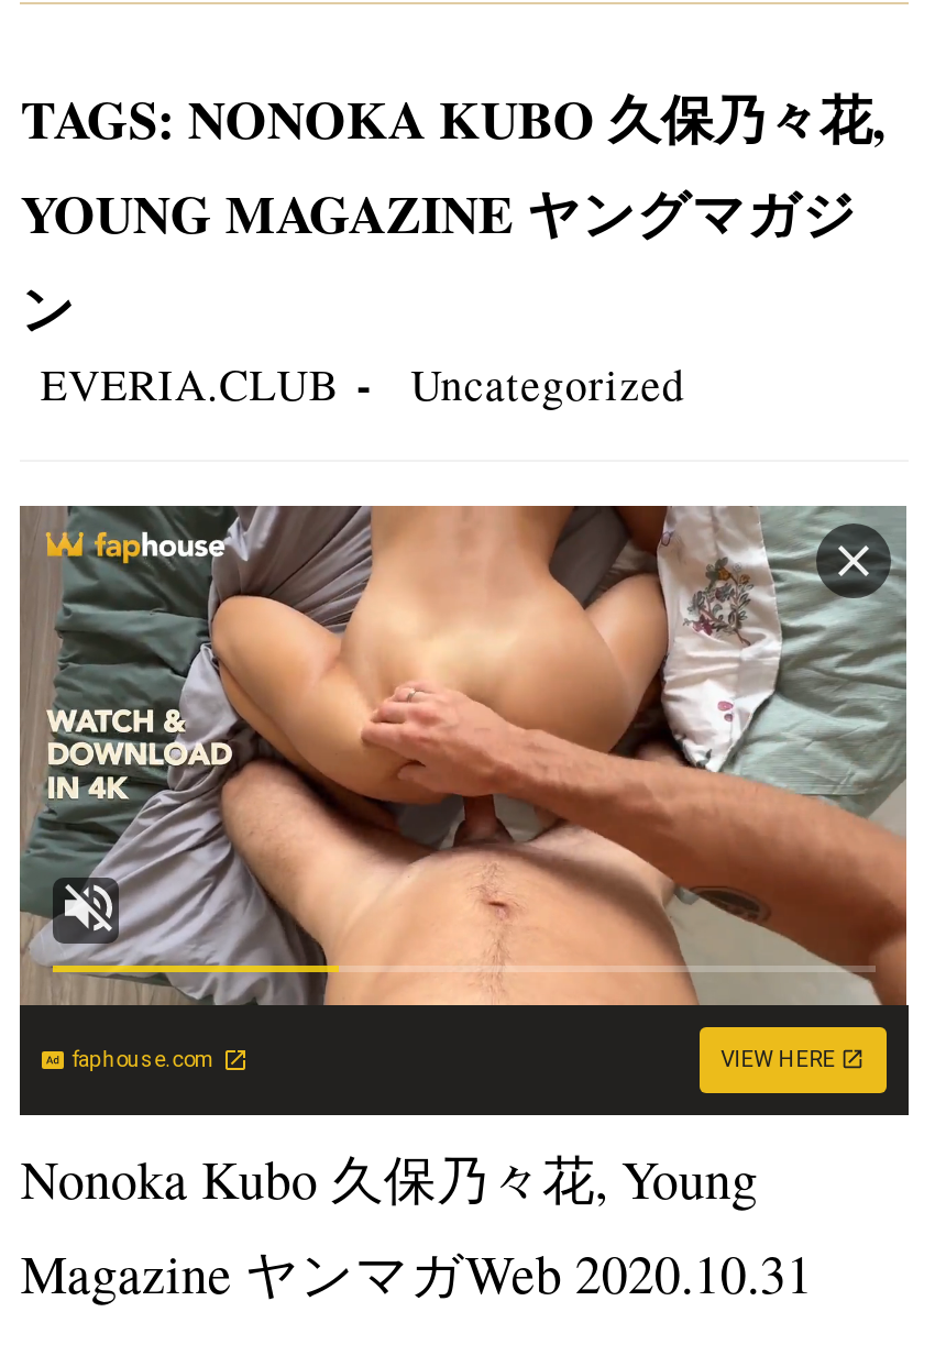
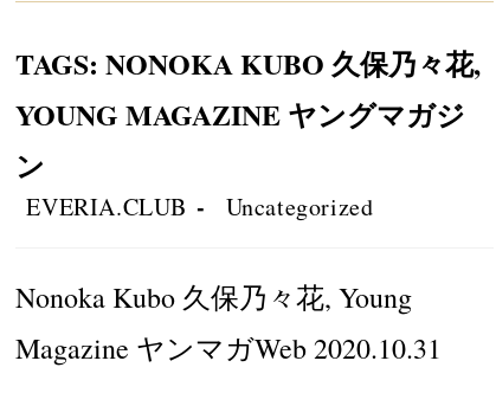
[18,504,911,1117] [image] | faphouse.com | VIEW HERE -> none

